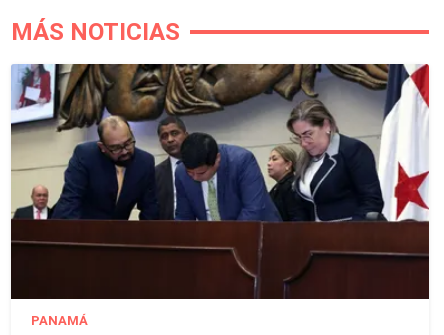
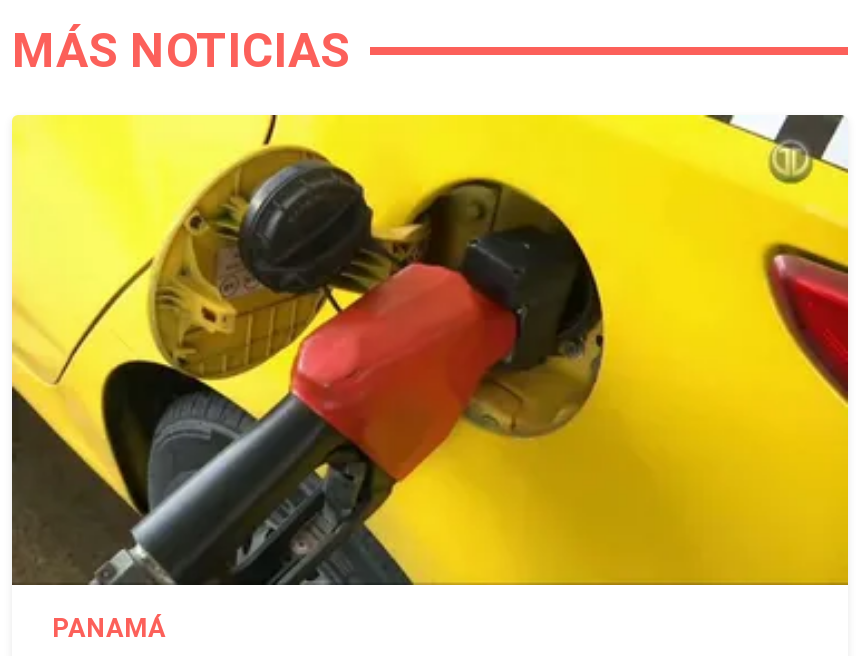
[10,63,430,300] [image] -> [10,113,850,587] [image]

